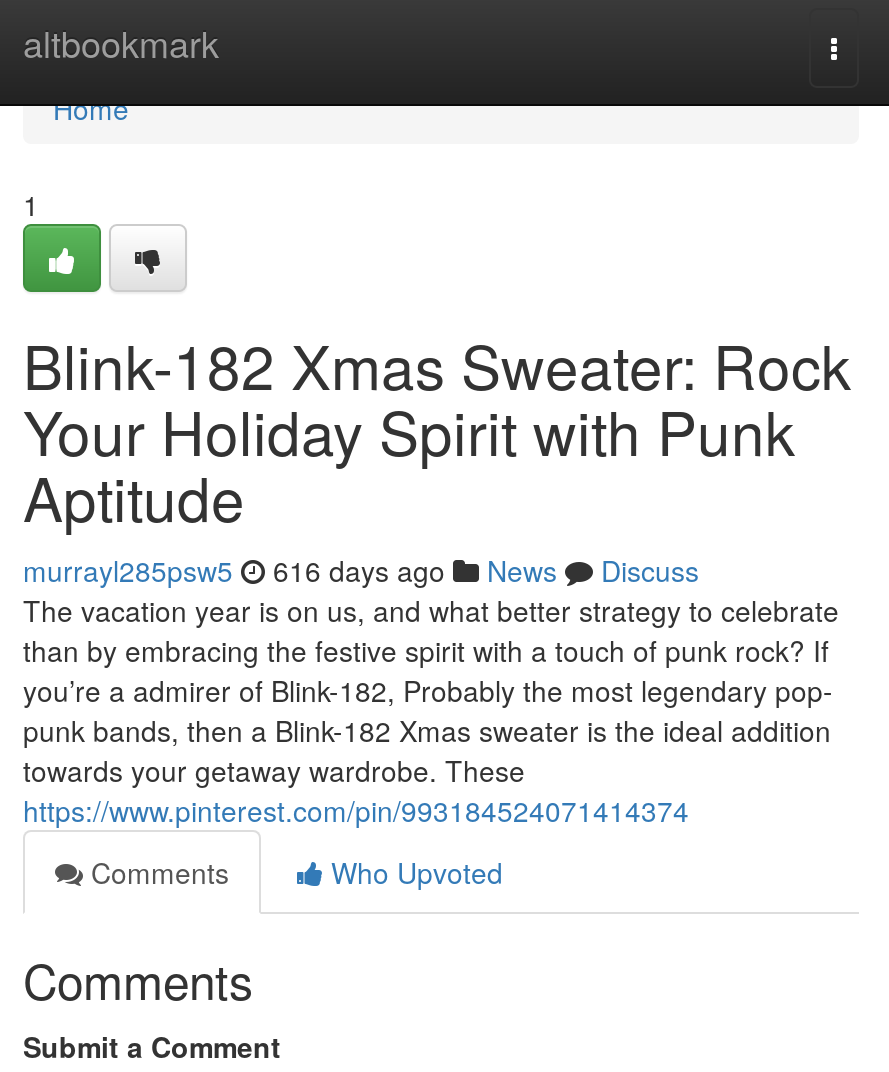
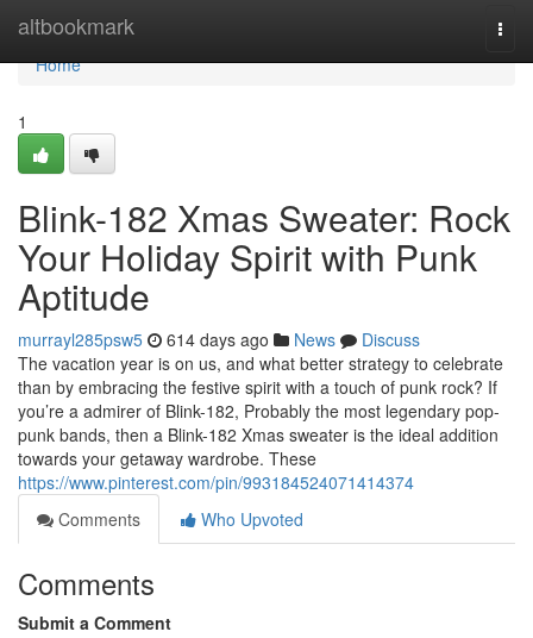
[23,550,699,590] murrayl285psw5 616 days ago News Discuss -> [18,327,420,351] murrayl285psw5 614 days ago News Discuss

